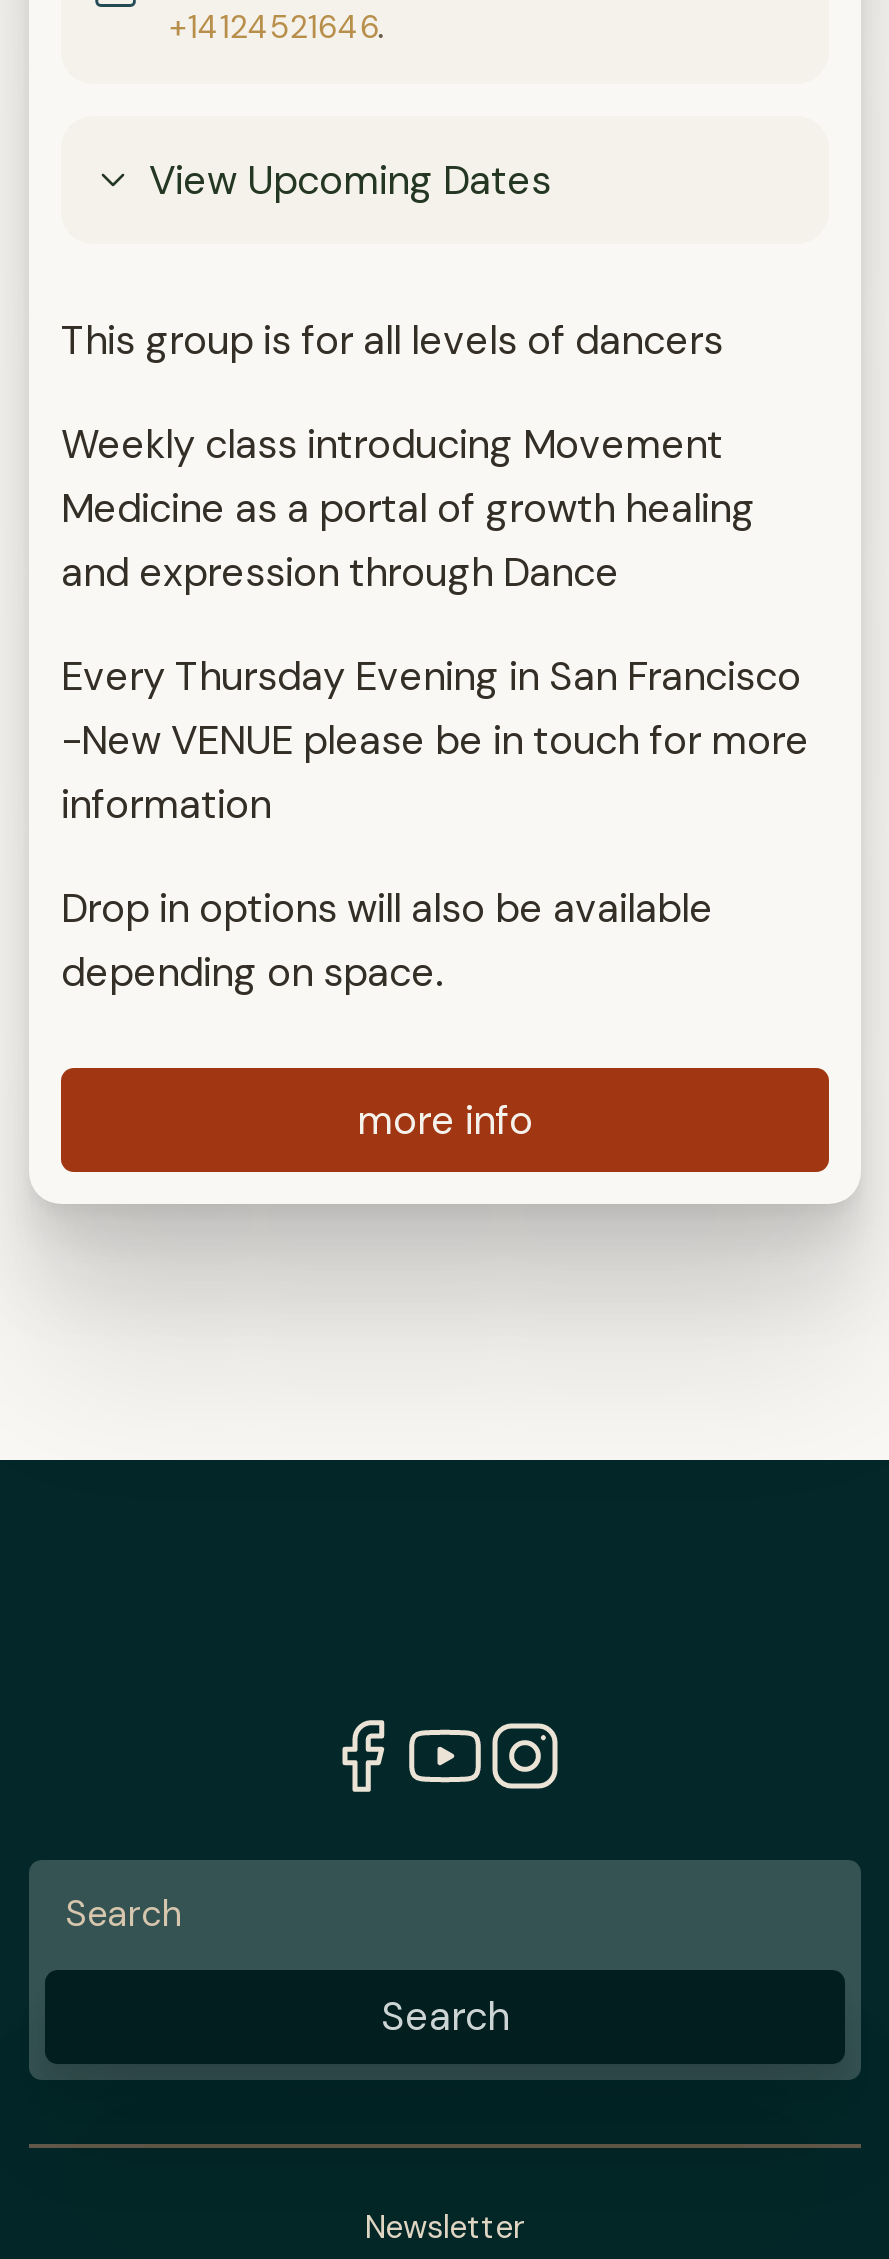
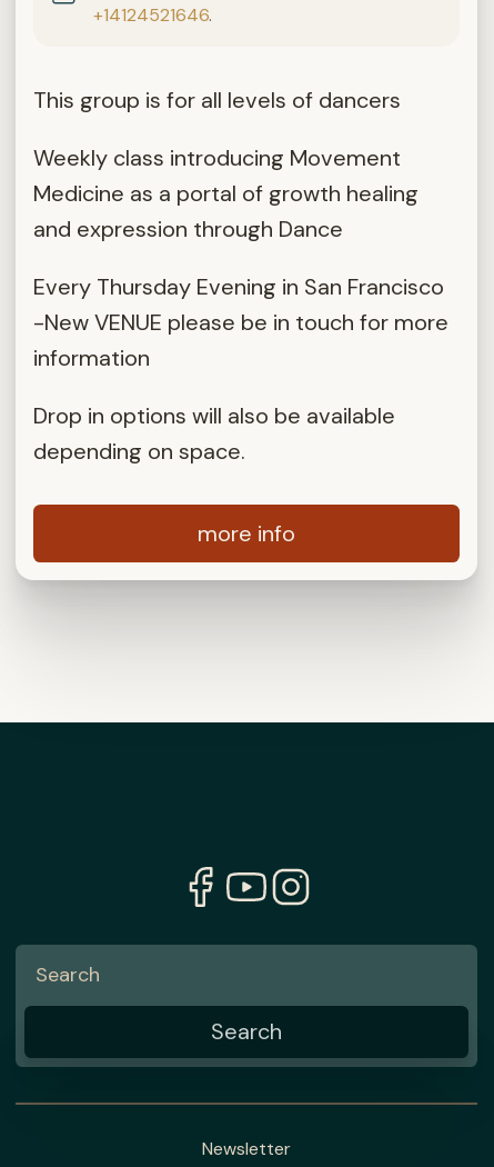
[149,154,551,206] View Upcoming Dates -> none

